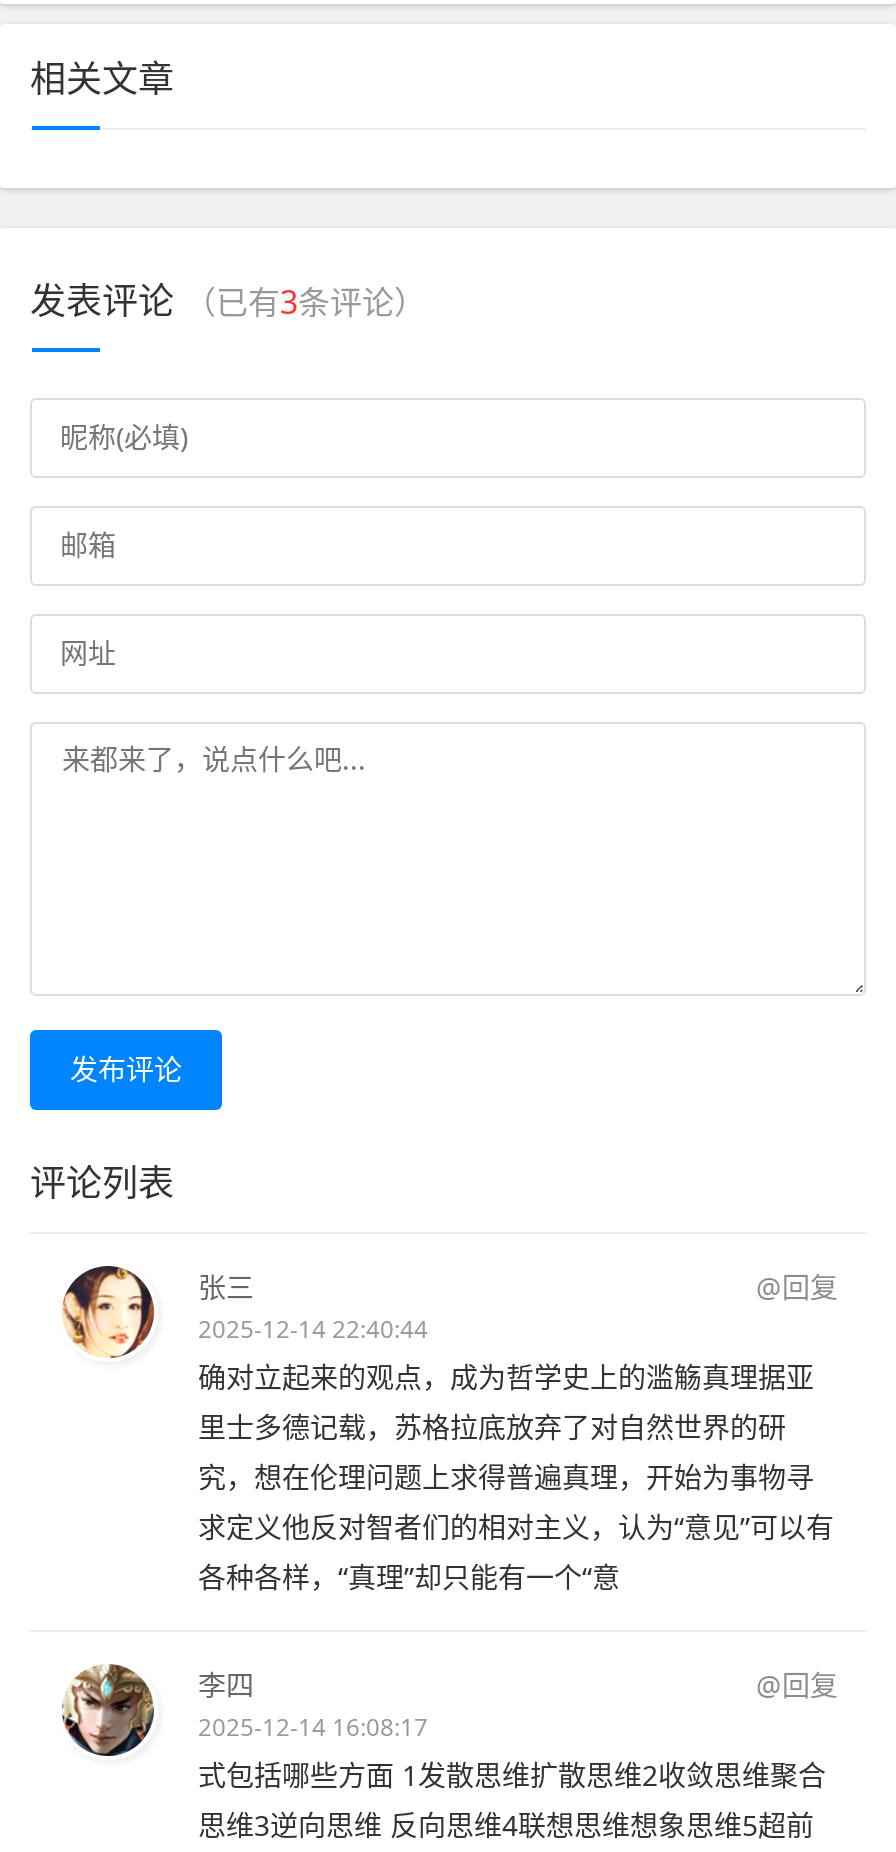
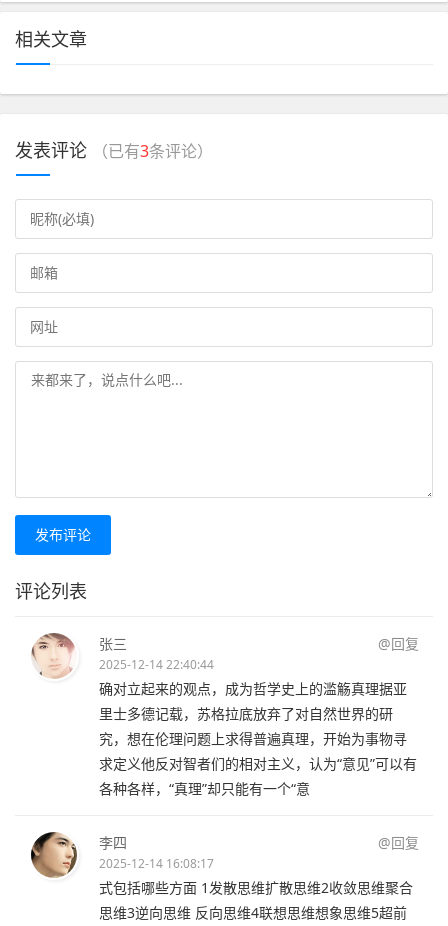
[62,1264,156,1356] [image] -> [31,632,77,678] [image]
[62,1664,154,1758] [image] -> [30,831,77,879] [image]

